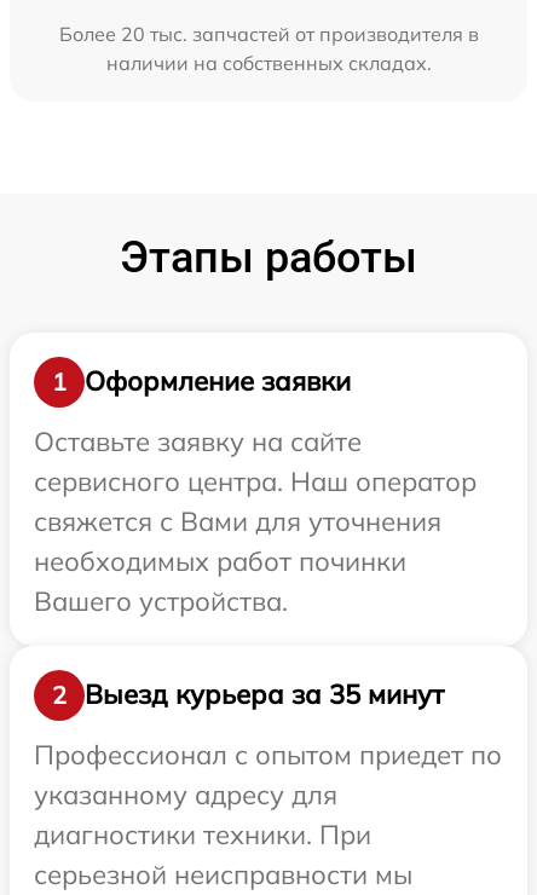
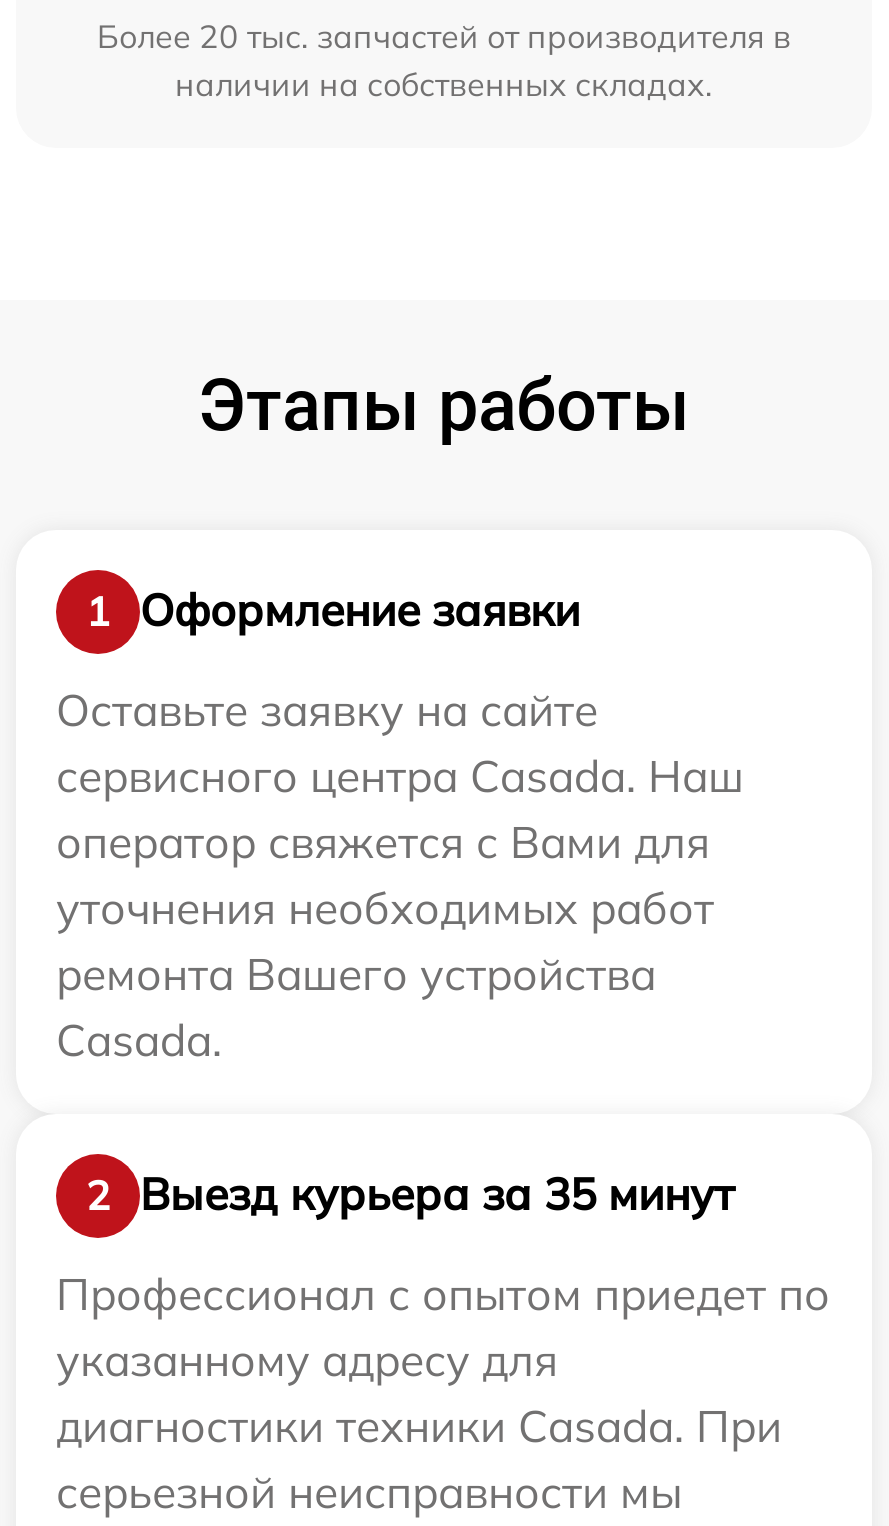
[34,464,477,617] сервисного центра. Наш оператор | свяжется с Вами для уточнения | необходимых работ починки | Вашего устройства. -> [56,747,744,1067] сервисного центра Casada. Наш | оператор свяжется с Вами для | уточнения необходимых работ | ремонта Вашего устройства | Casada.
[34,817,371,851] диагностики техники. При -> [56,1397,782,1453] диагностики техники Casada. При

